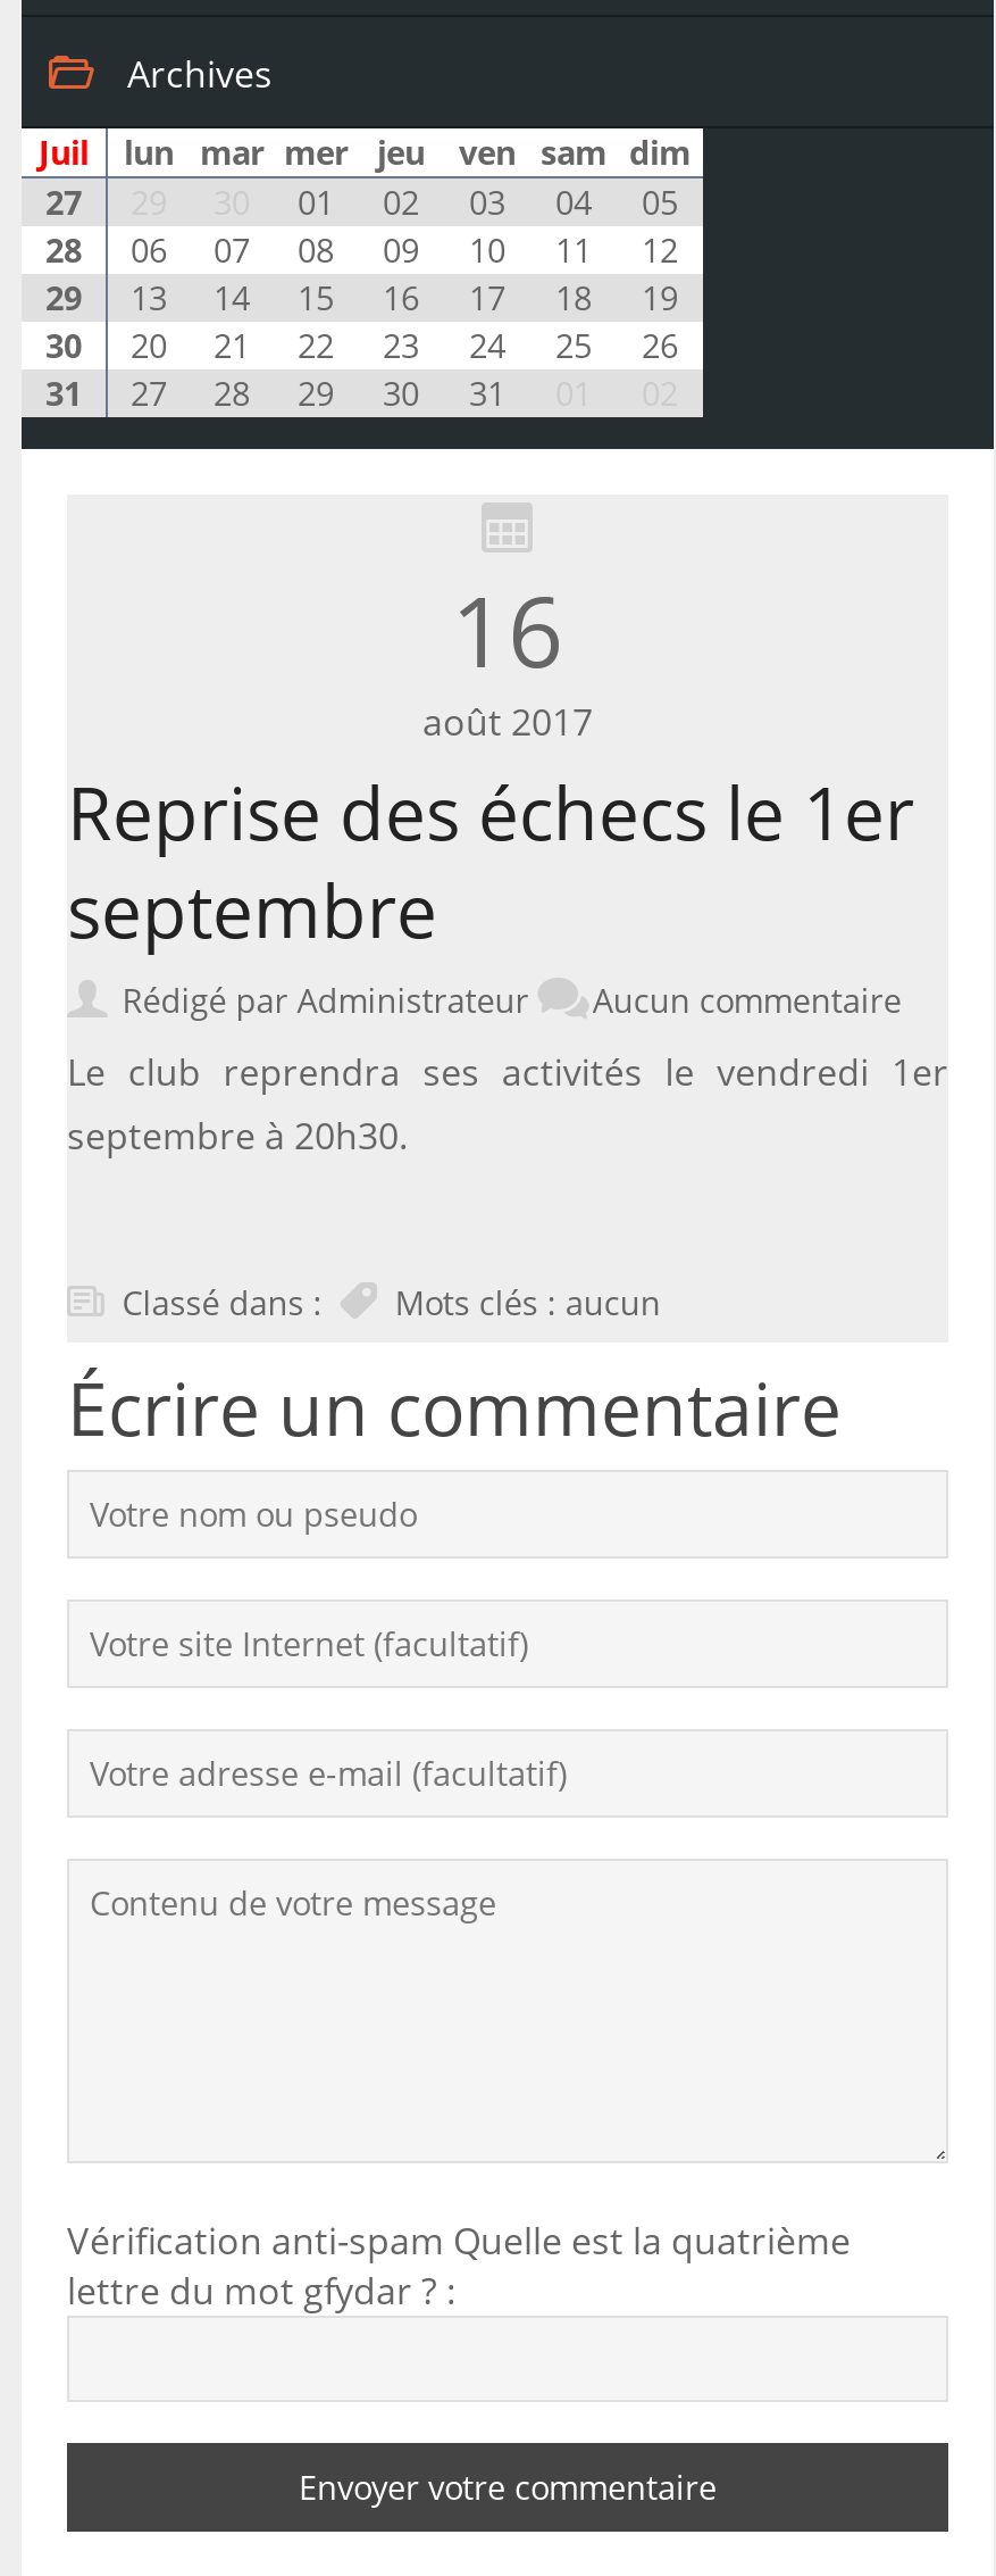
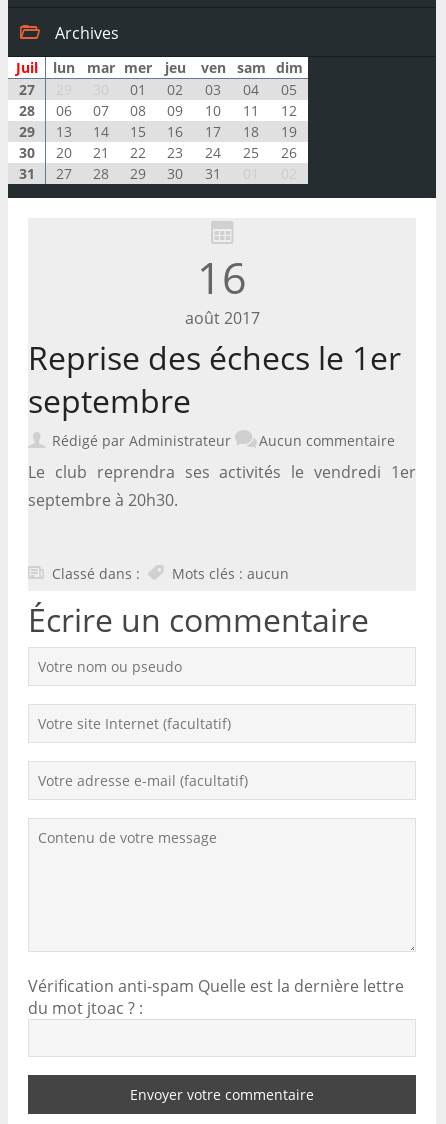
[67,2214,851,2315] Vérification anti-spam Quelle est la quatrième | lettre du mot gfydar?: -> [28,974,404,1018] Vérification anti-spam Quelle est la dernière lettre | du mot jtoac?:

